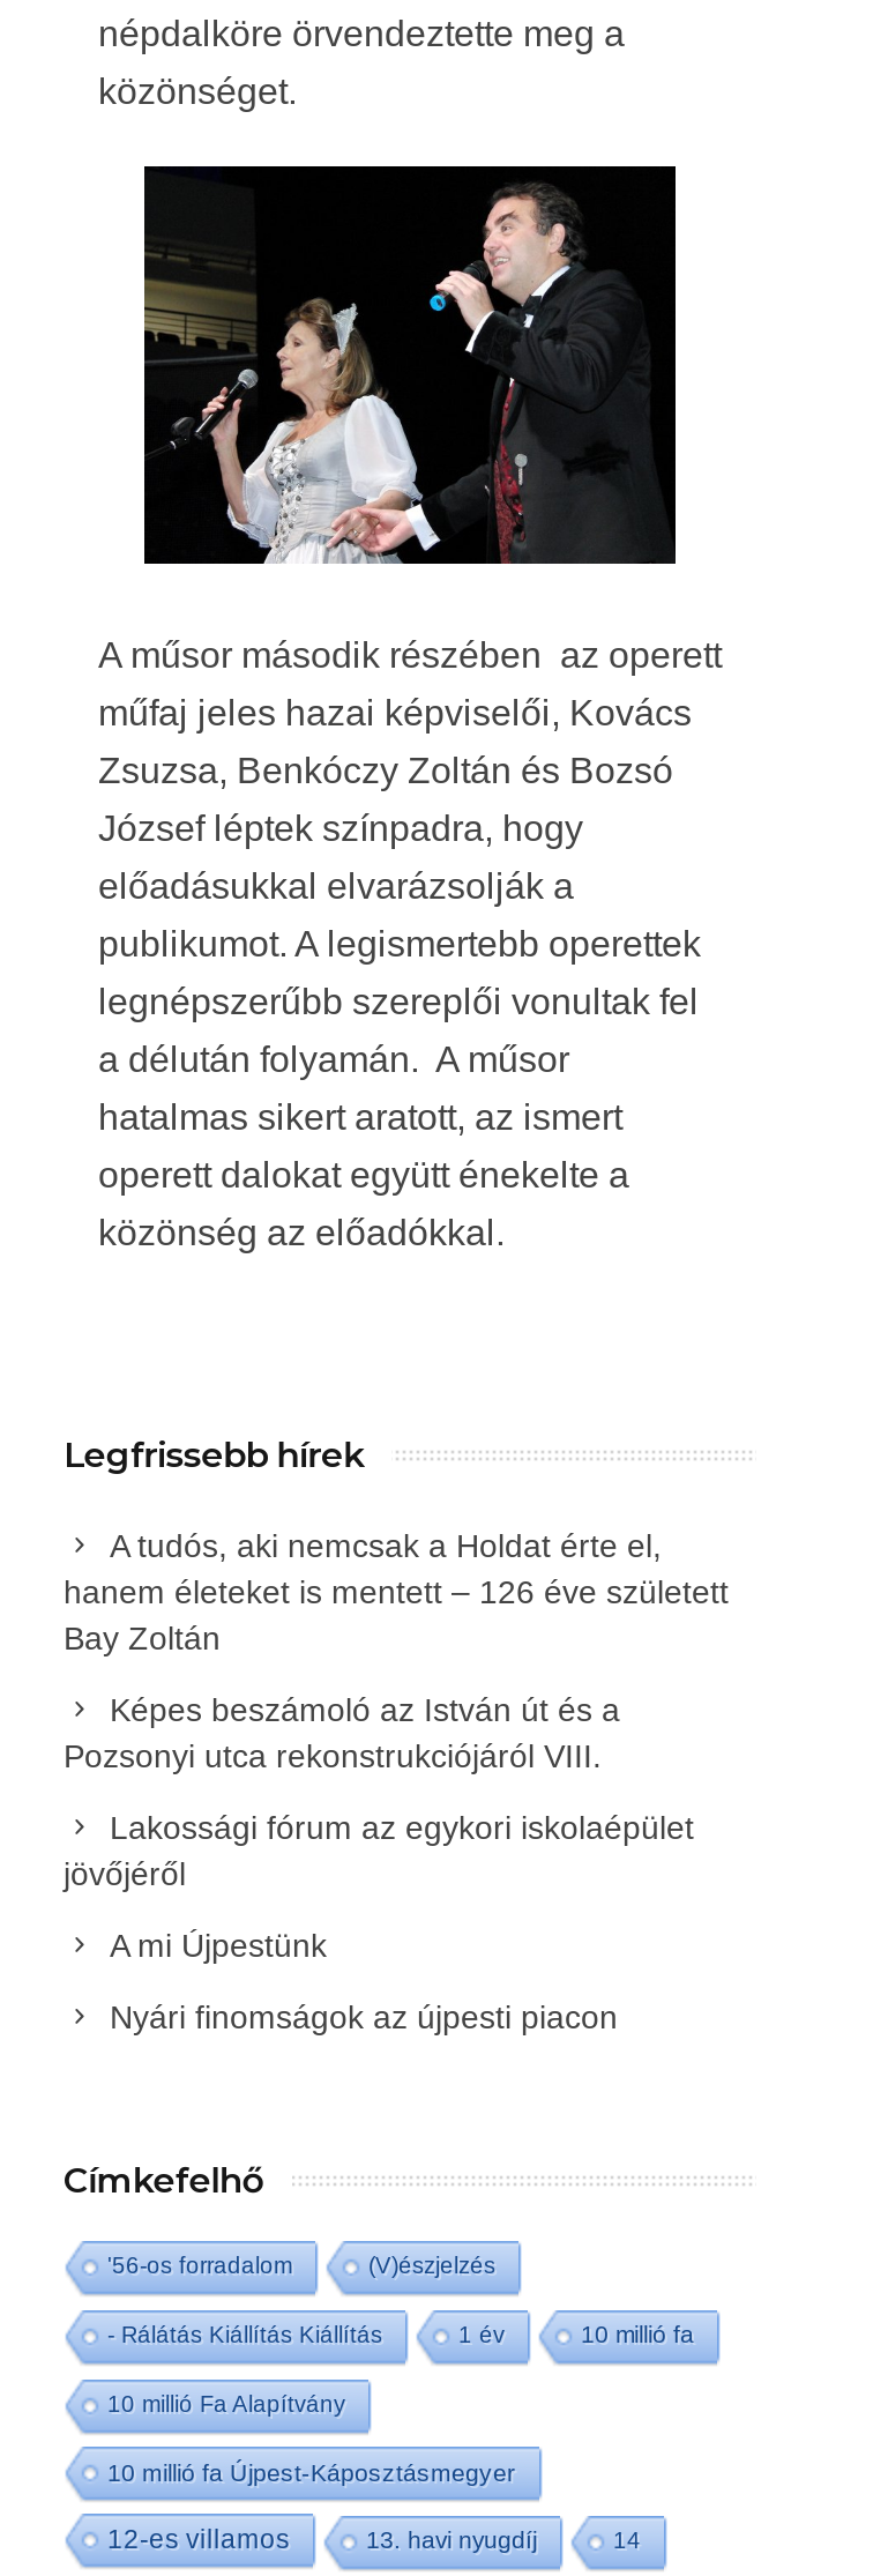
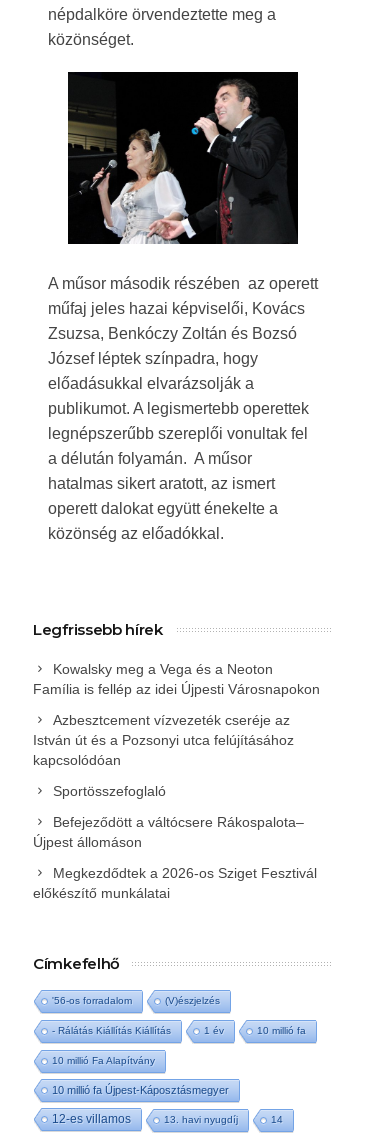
[64,1526,729,1656] A tudós, aki nemcsak a Holdat érte el, | hanem életeket is mentett – 126 éve született | Bay Zoltán -> [33,661,320,697] Kowalsky meg a Vega és a Neoton | Família is fellép az idei Újpesti Városnapokon
[64,1690,620,1774] Képes beszámoló az István út és a | Pozsonyi utca rekonstrukciójáról VIII. -> [33,712,294,768] Azbesztcement vízvezeték cseréje az | István út és a Pozsonyi utca felújításához | kapcsolódóan
[64,1808,694,1891] Lakossági fórum az egykori iskolaépület | jövőjéről -> [53,783,166,799] Sportösszefoglaló
[110,1926,327,1963] A mi Újpestünk -> [33,814,304,850] Befejeződött a váltócsere Rákospalota– | Újpest állomáson
[110,1998,618,2035] Nyári finomságok az újpesti piacon -> [33,865,317,901] Megkezdődtek a 2026-os Sziget Fesztivál | előkészítő munkálatai

